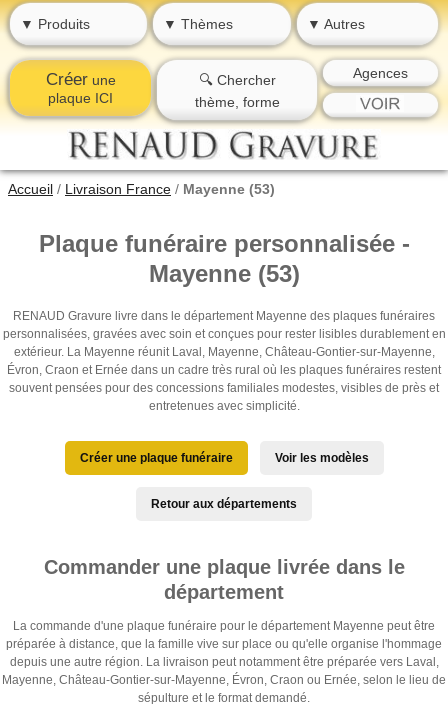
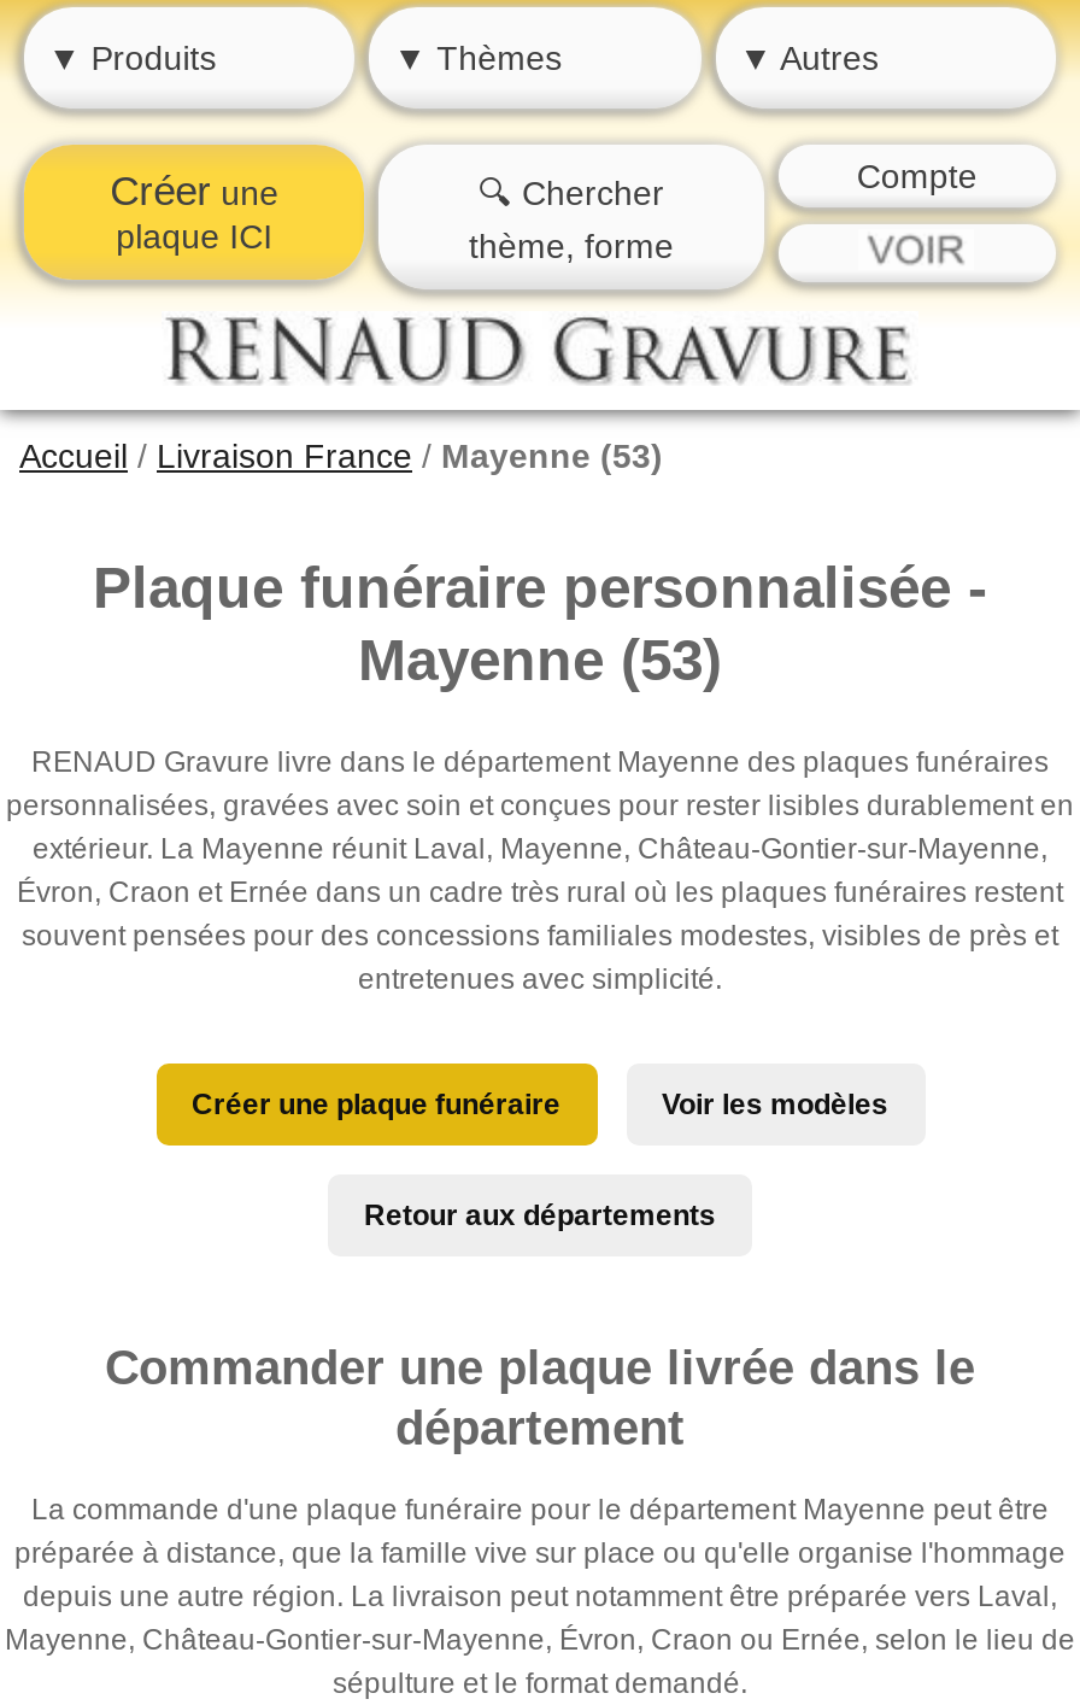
[353,65,408,81] Agences -> [857,157,977,195] Compte

